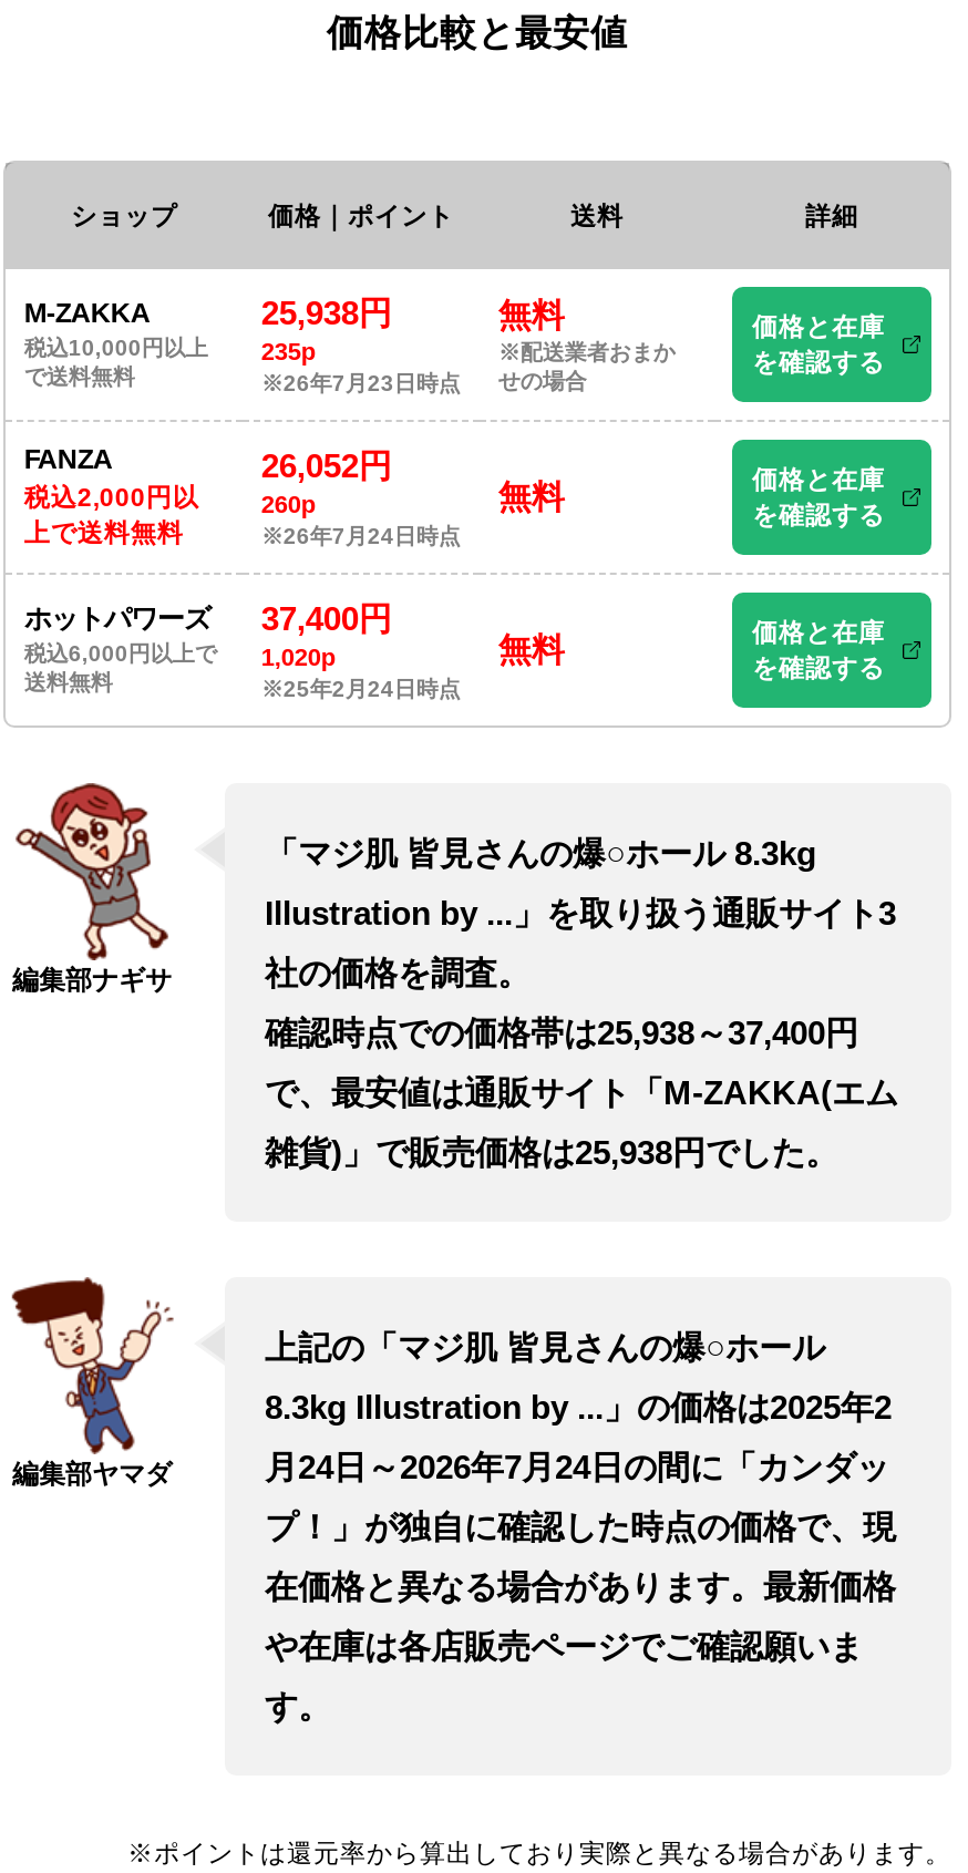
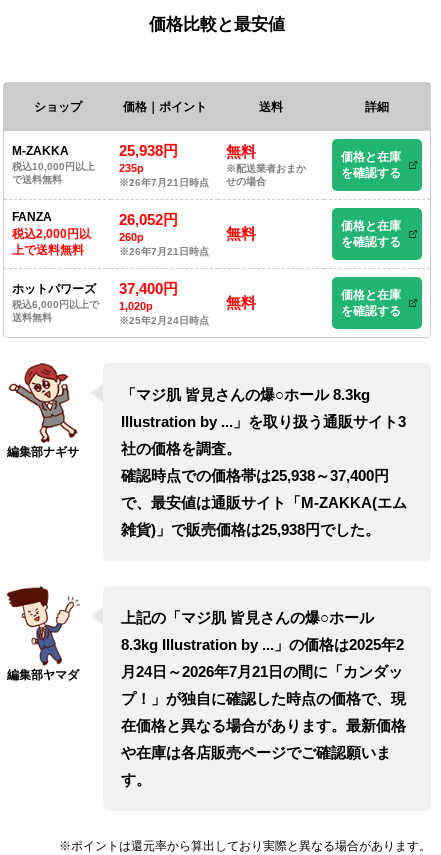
[261,369,587,395] ※26年7月23日時点 せの場合 -> [119,176,266,188] ※26年7月21日時点 せの場合
[261,524,460,548] ※26年7月24日時点 -> [119,246,209,257] ※26年7月21日時点
[265,1447,889,1485] 月24日～2026年7月24日の間に「カンダッ -> [121,663,403,680] 月24日～2026年7月21日の間に「カンダッ

